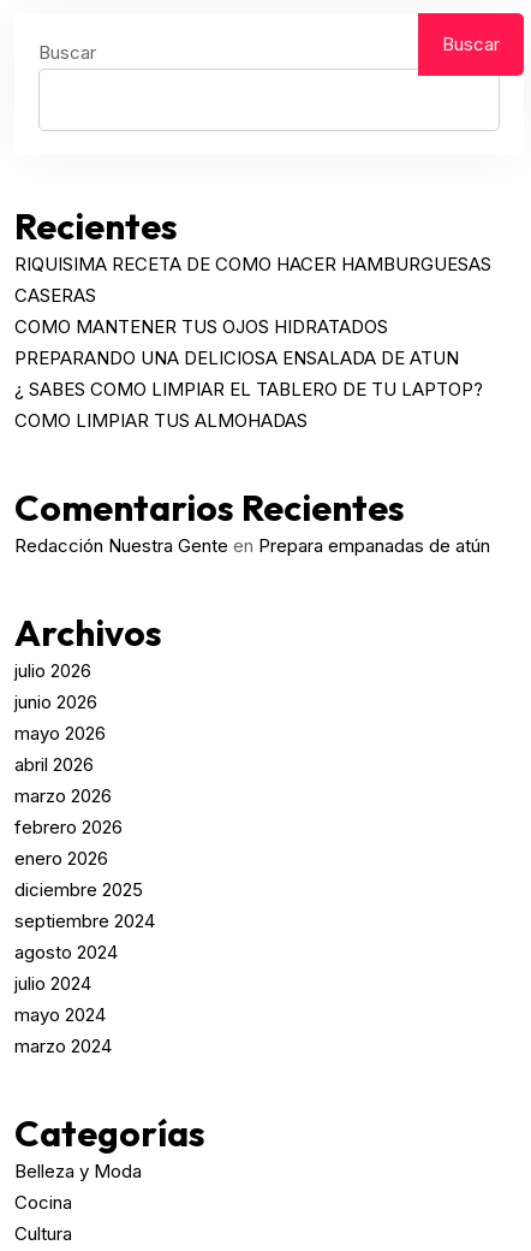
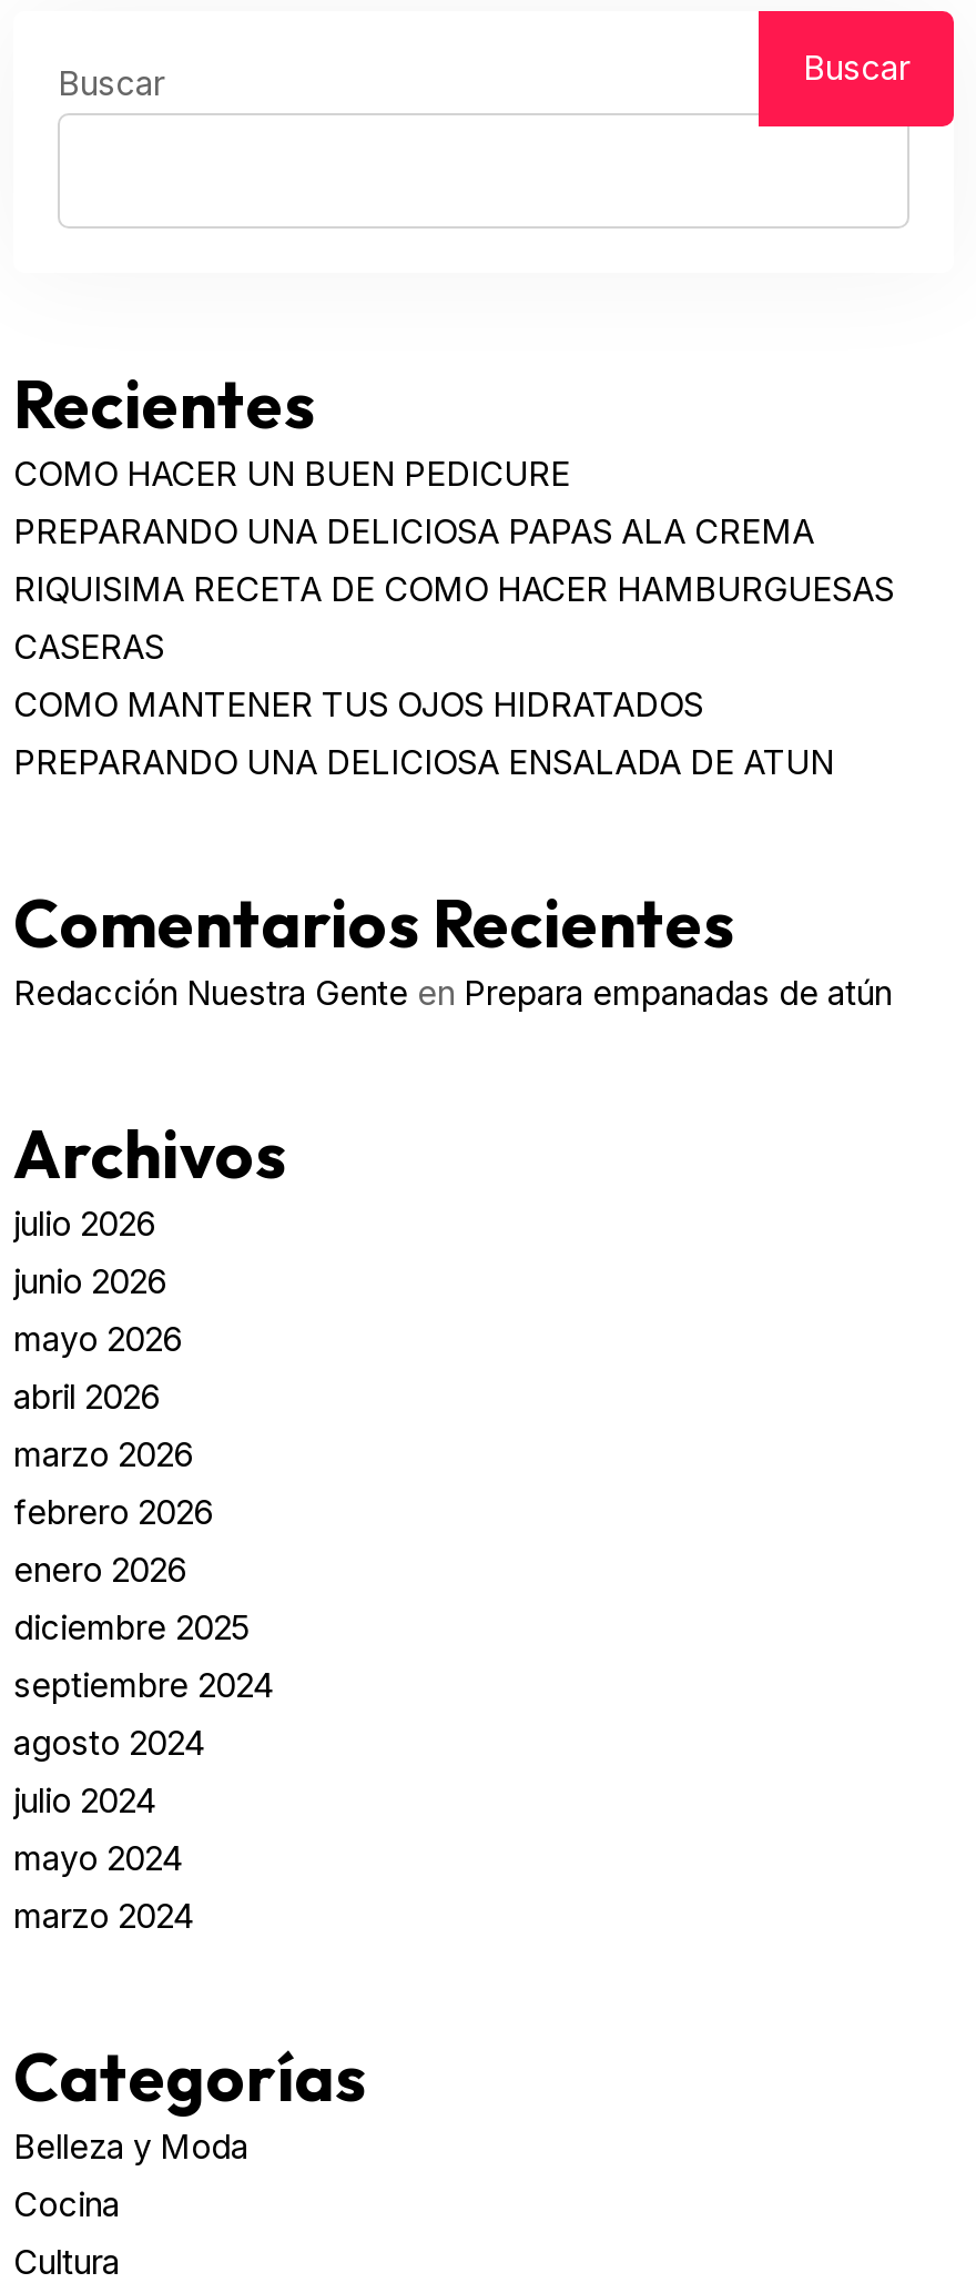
none -> [13,452,814,552] COMO HACER UN BUEN PEDICURE | PREPARANDO UNA DELICIOSA PAPAS ALA CREMA
moved [14,252,491,369] -> [13,567,894,783]: RIQUISIMA RECETA DE COMO HACER HAMBURGUESAS | CASERAS | COMO MANTENER TUS OJOS HIDRATADOS | PREPARANDO UNA DELICIOSA ENSALADA DE ATUN
[14,377,483,431] ¿ SABES COMO LIMPIAR EL TABLERO DE TU LAPTOP? | COMO LIMPIAR TUS ALMOHADAS -> none

